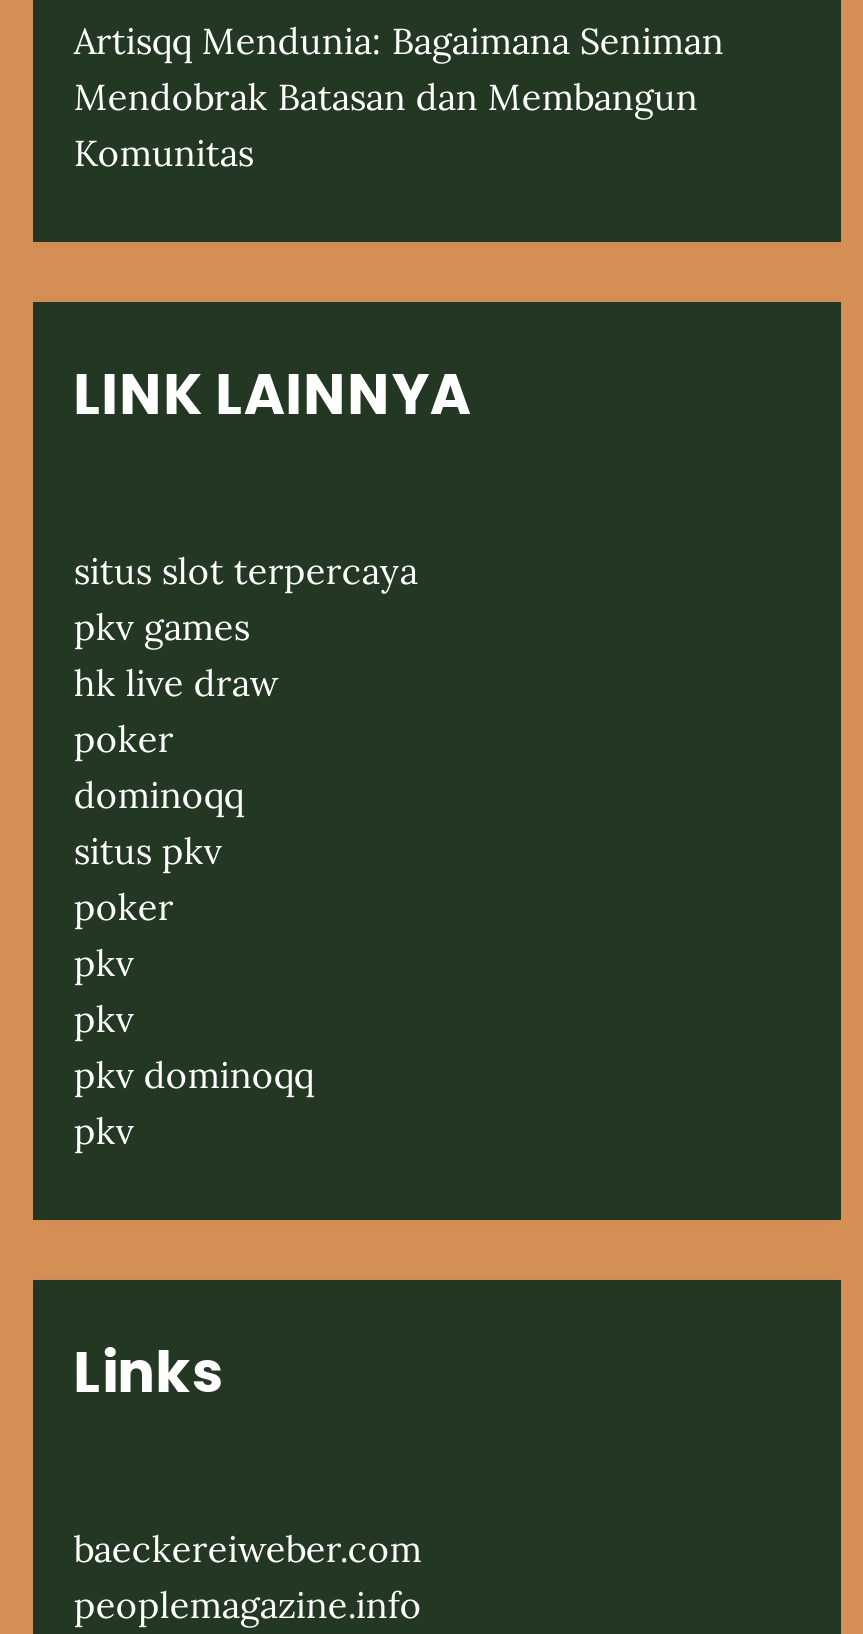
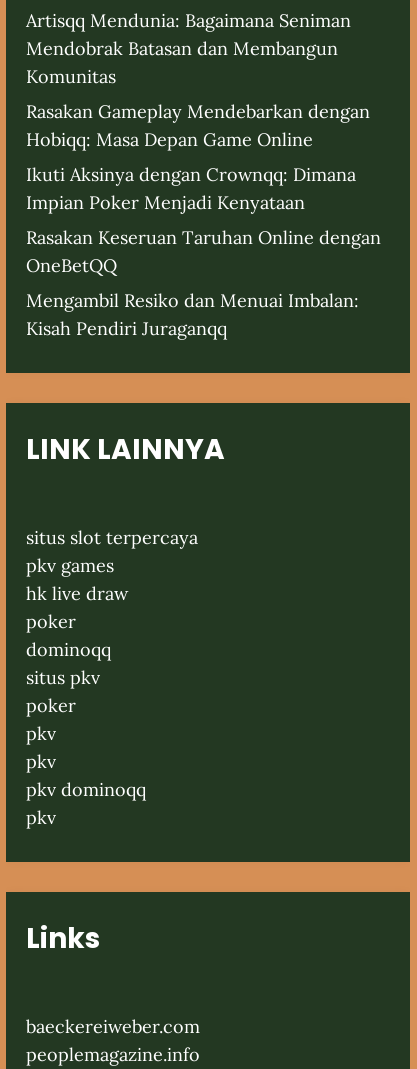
none -> [26,100,381,340] Rasakan Gameplay Mendebarkan dengan | Hobiqq: Masa Depan Game Online | Ikuti Aksinya dengan Crownqq: Dimana | Impian Poker Menjadi Kenyataan | Rasakan Keseruan Taruhan Online dengan | OneBetQQ | Mengambil Resiko dan Menuai Imbalan: | Kisah Pendiri Juraganqq

